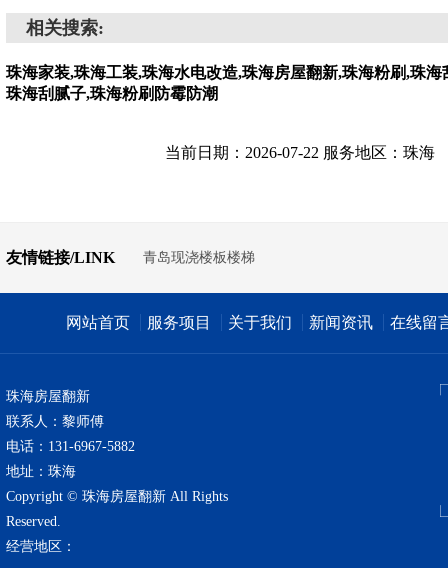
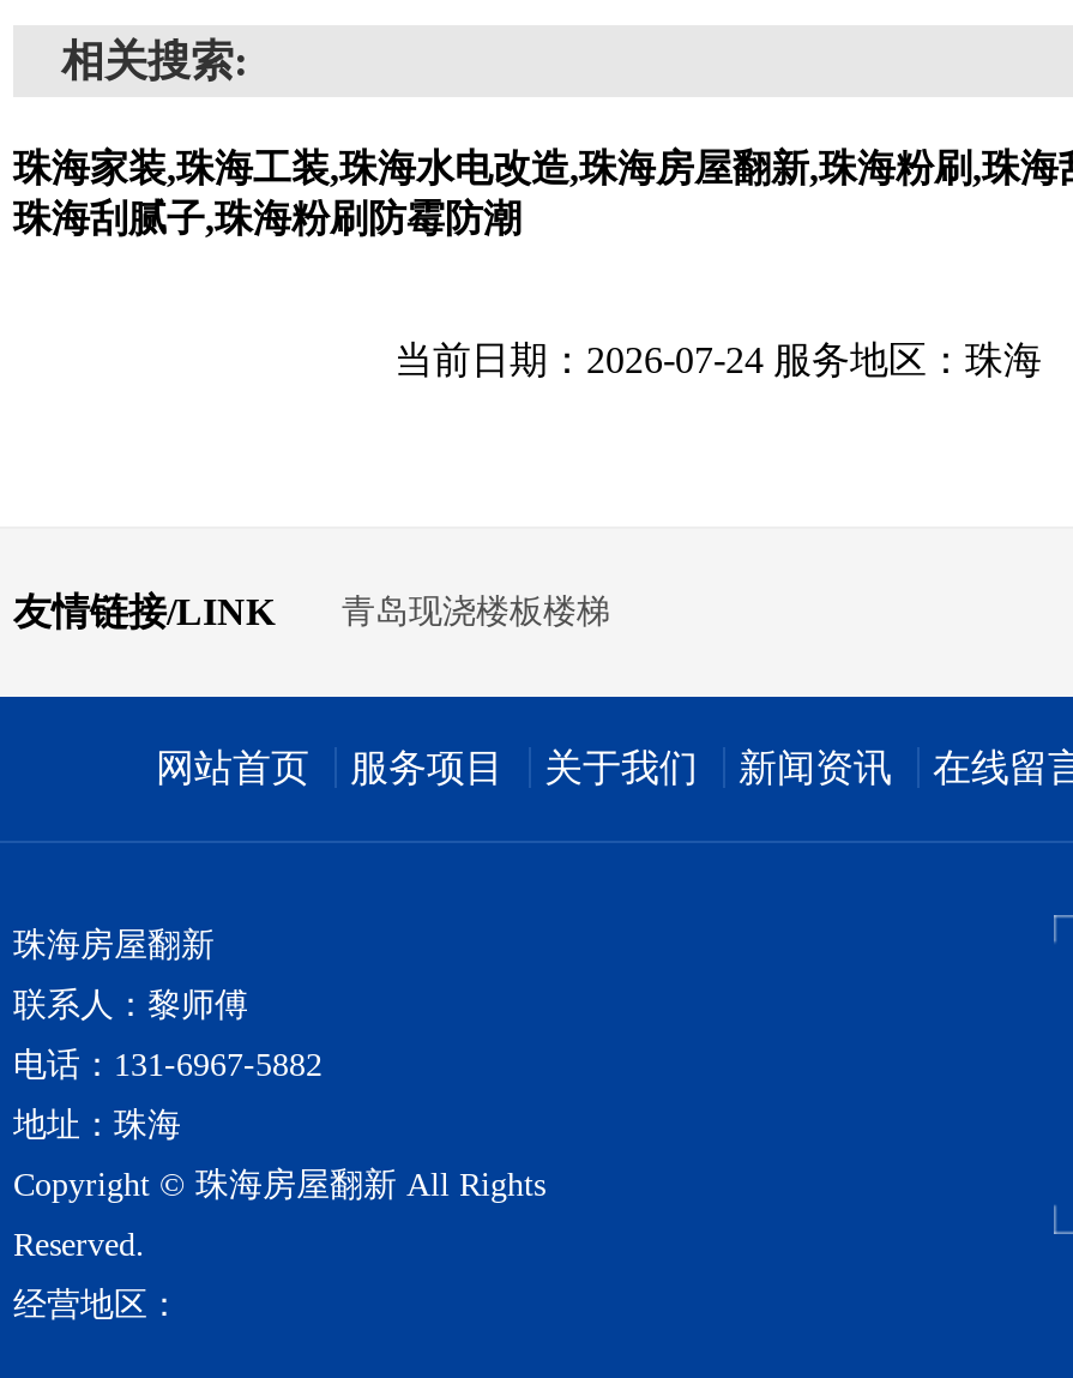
[165,144,435,161] 当前日期：2026-07-22 服务地区：珠海 -> [394,339,1042,380] 当前日期：2026-07-24 服务地区：珠海

